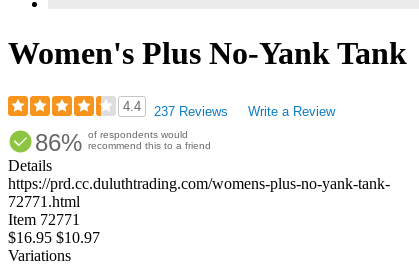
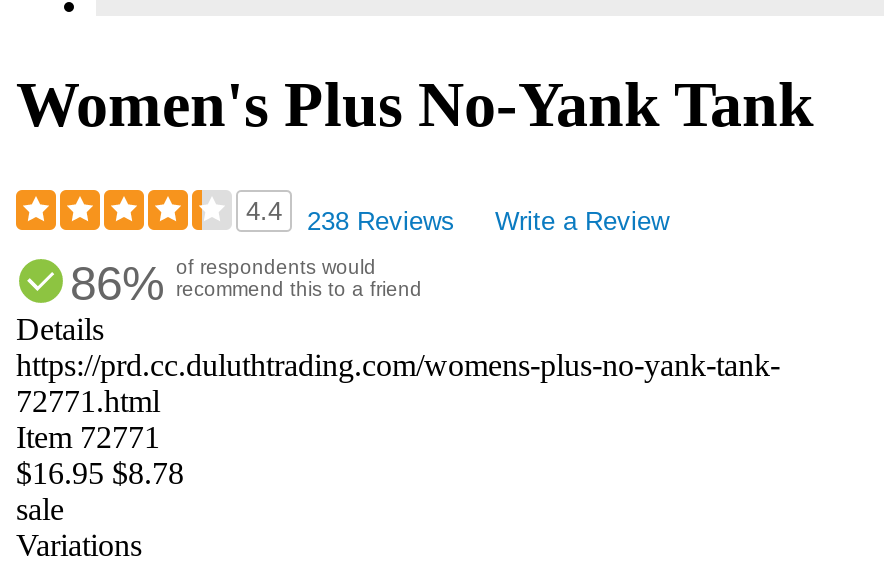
[123,99,334,119] 4.4 237 Reviews Write a Review -> [246,195,669,236] 4.4 238 Reviews Write a Review
[8,229,100,246] $16.95 $10.97 -> [16,456,184,526] $16.95 $8.78 | sale

